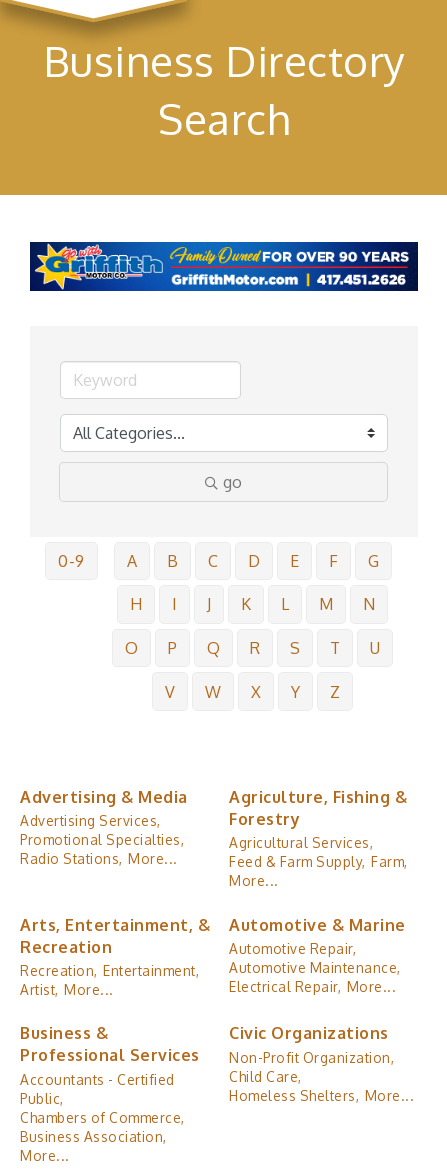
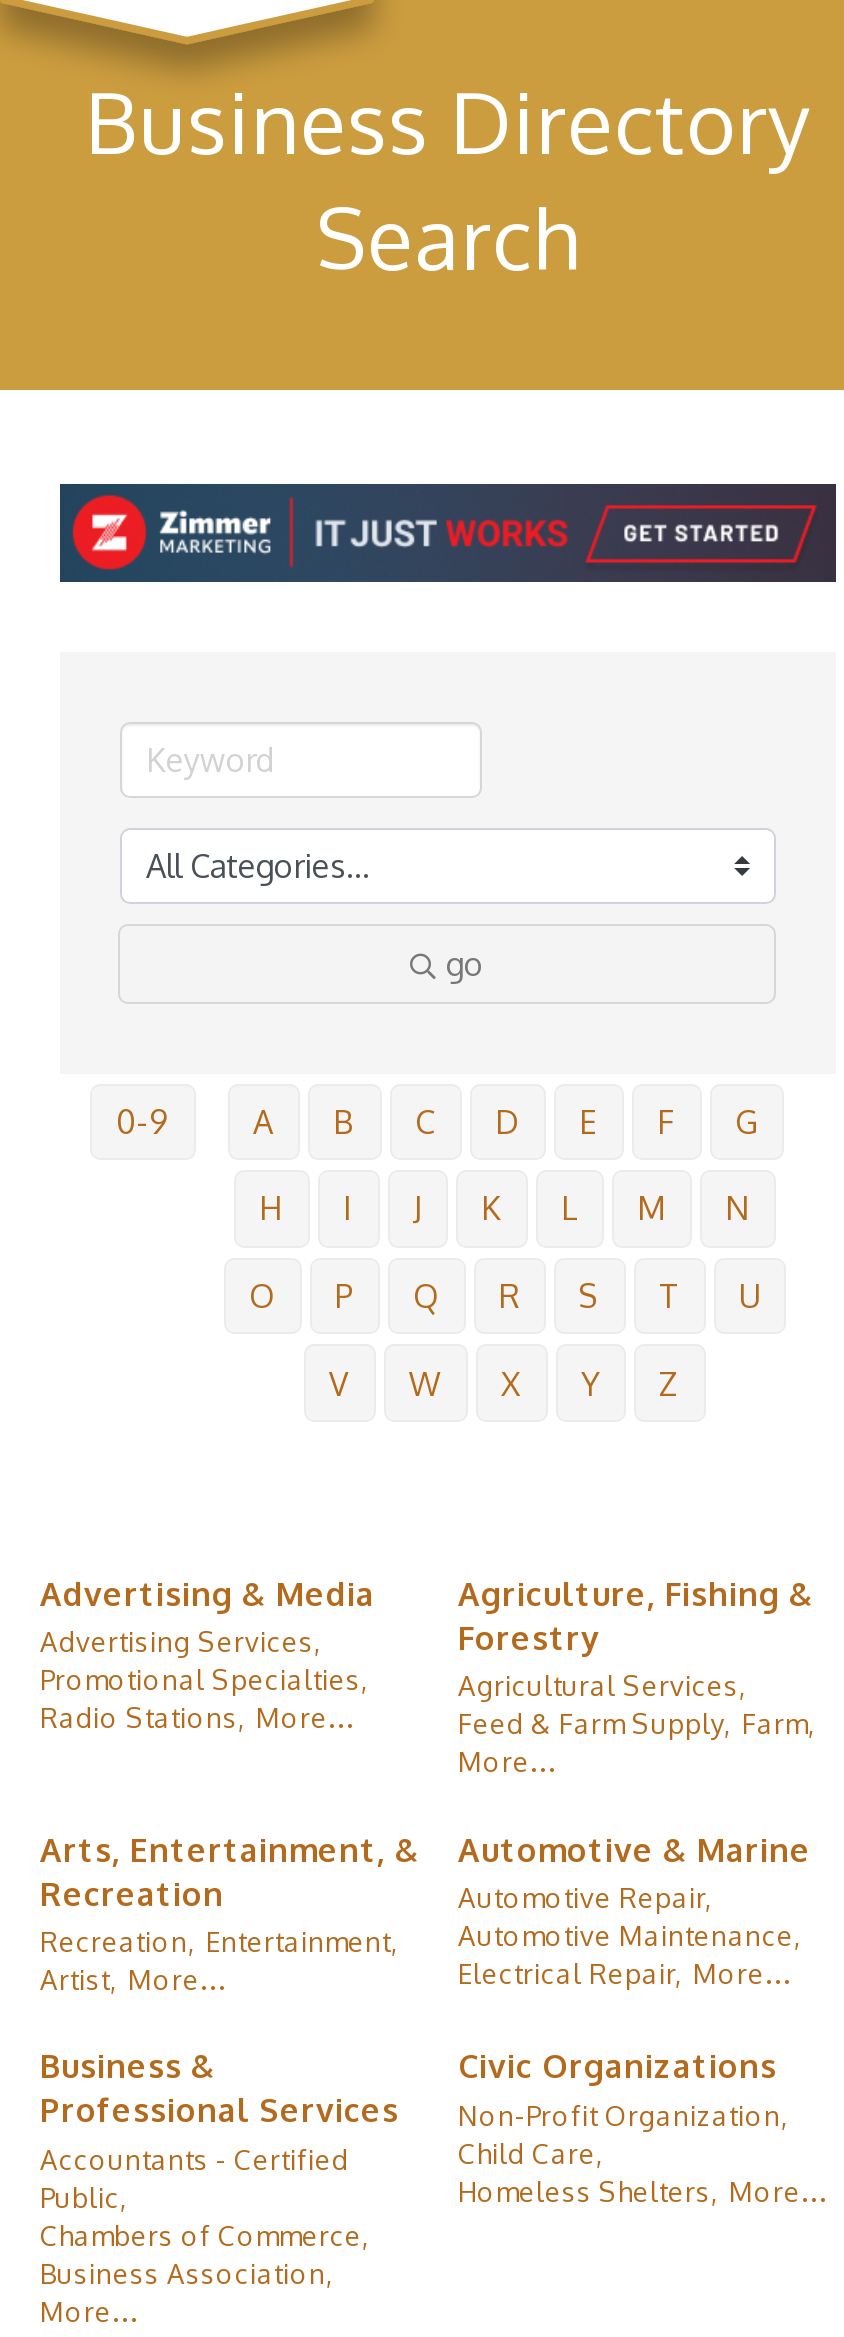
[30,241,418,291] [image] -> [60,482,836,584] [image]

